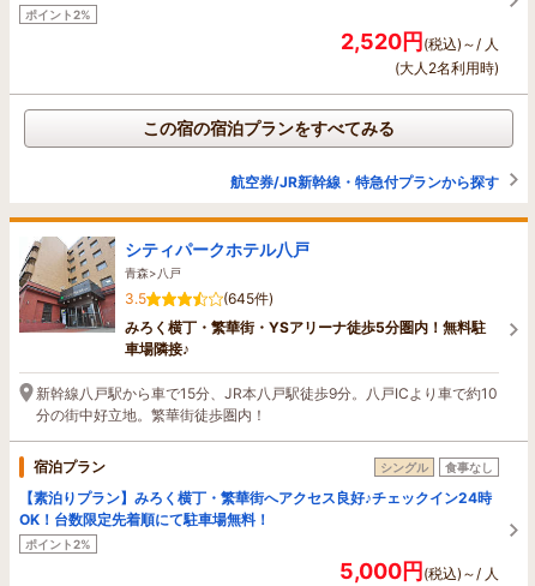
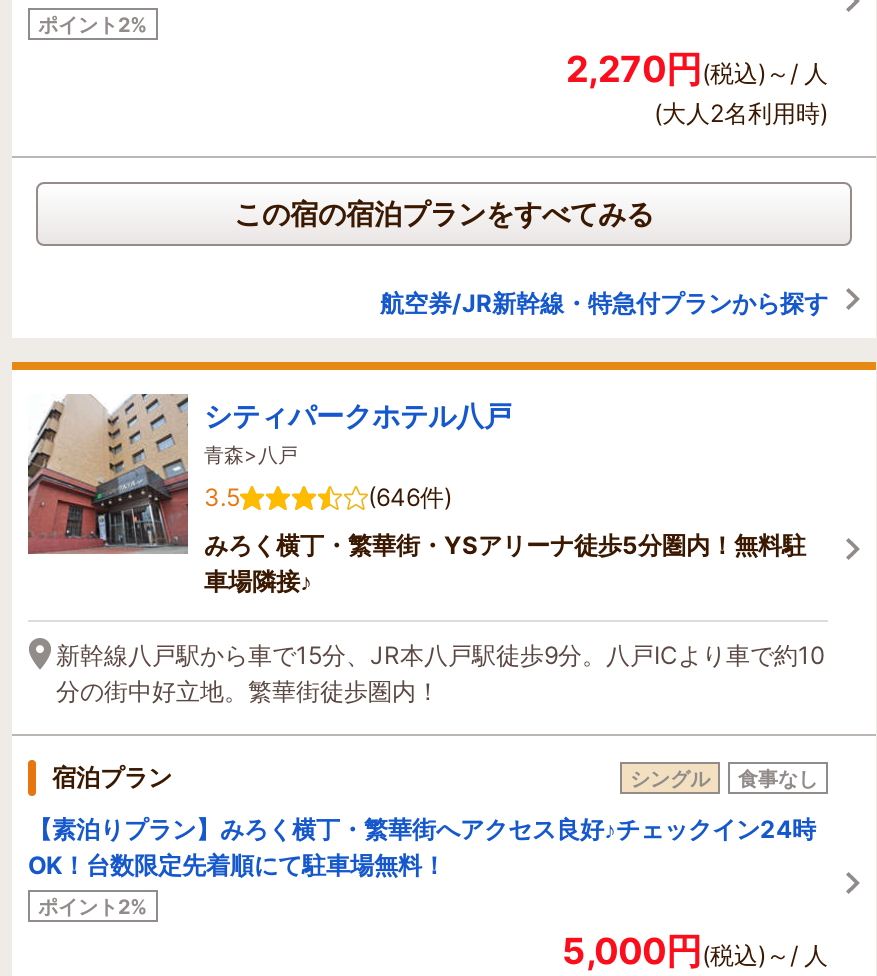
[341,28,499,54] 2,520円(税込)～/ 人 -> [566,47,828,89] 2,270円(税込)～/ 人
[223,289,273,307] (645件) -> [368,481,452,511] (646件)

